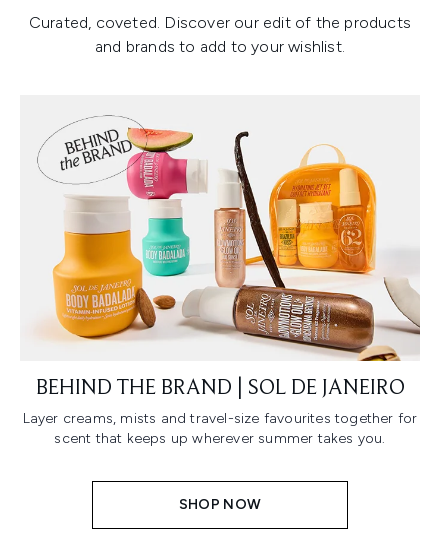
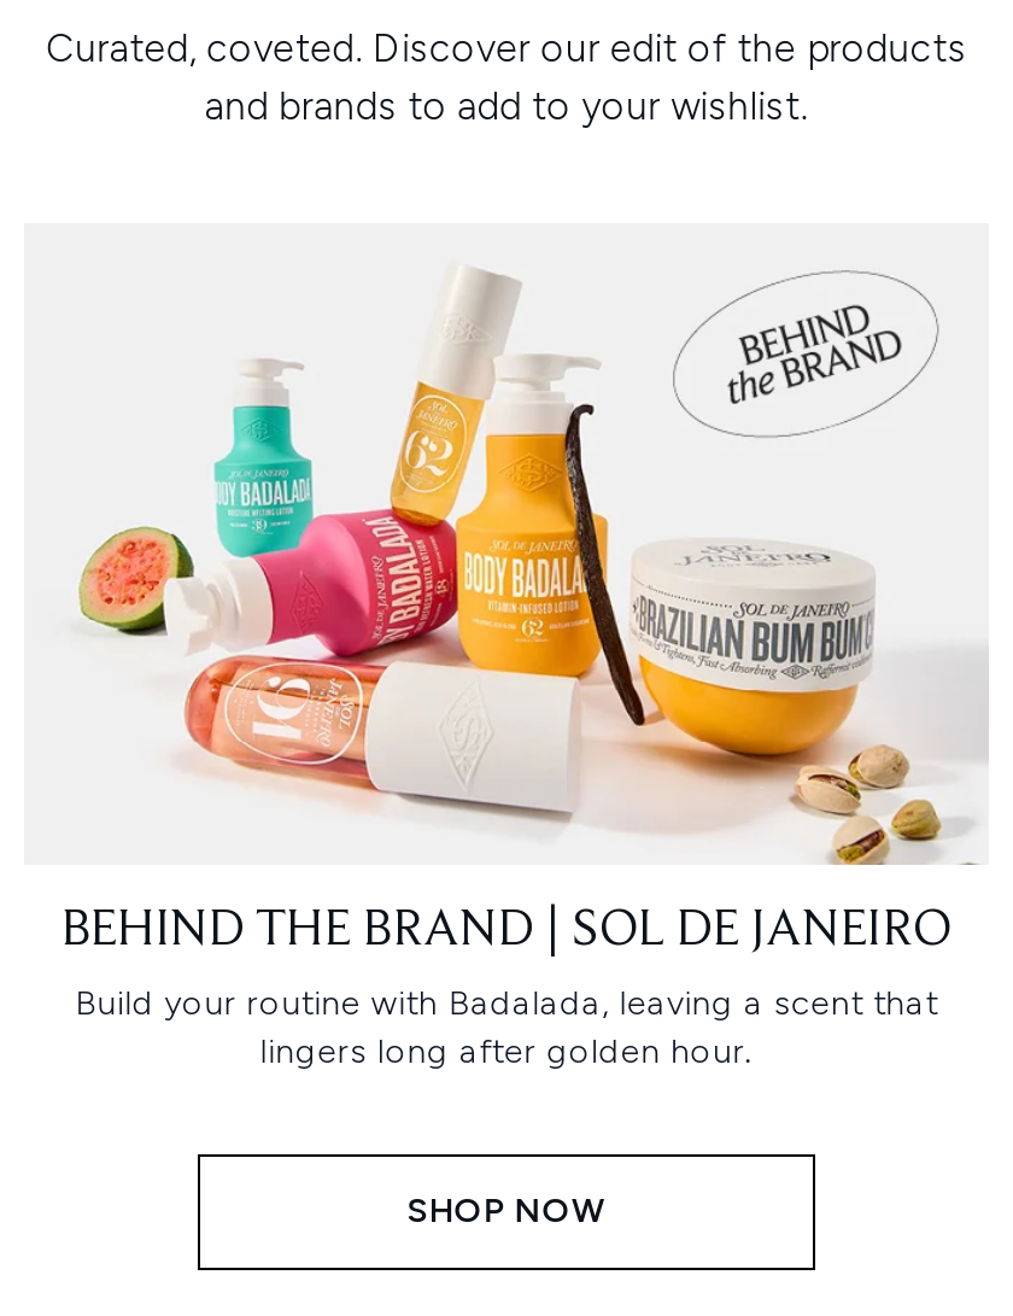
[37,115,421,362] [image] -> [77,269,989,867] [image]
[23,410,417,447] Layer creams, mists and travel-size favourites together for | scent that keeps up wherever summer takes you. -> [75,984,938,1073] Build your routine with Badalada, leaving a scent that | lingers long after golden hour.

